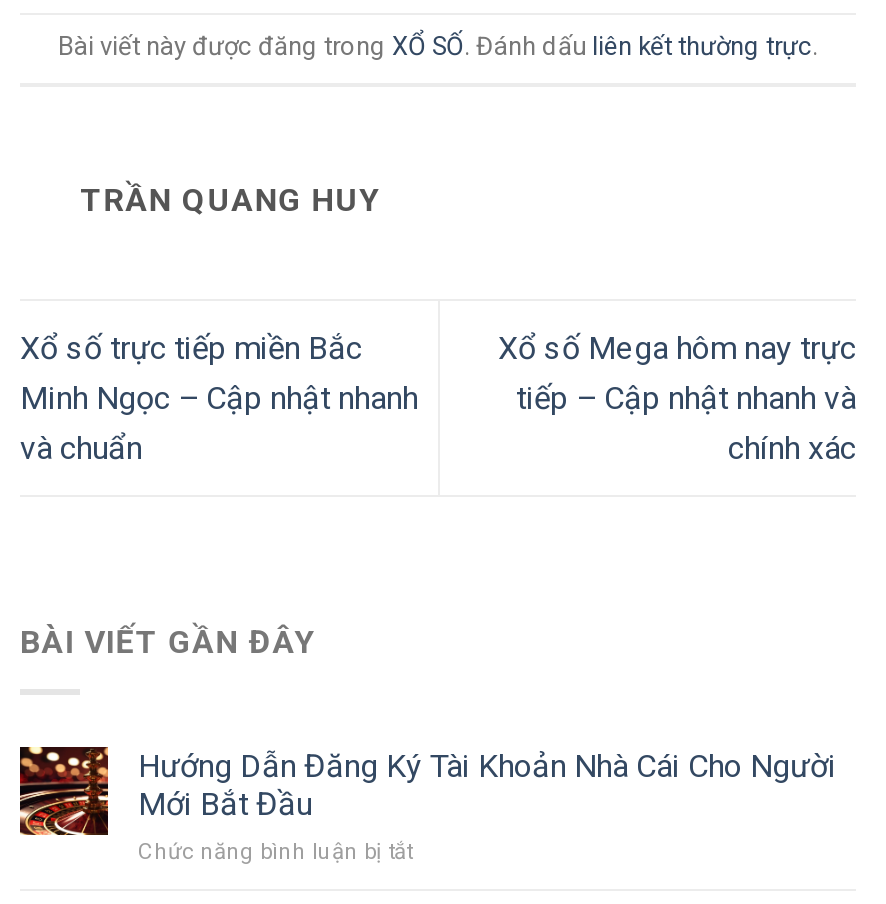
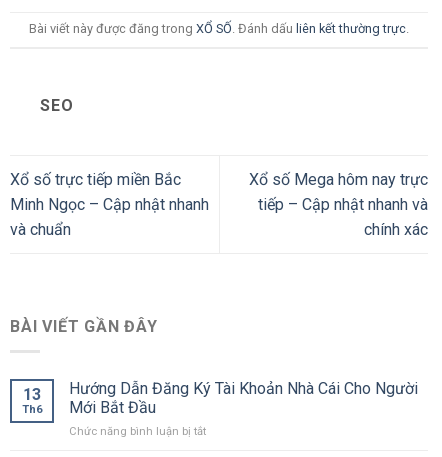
[80,181,380,219] TRẦN QUANG HUY -> [40,96,73,115] SEO
none -> [22,385,42,416] 13 | Th6

